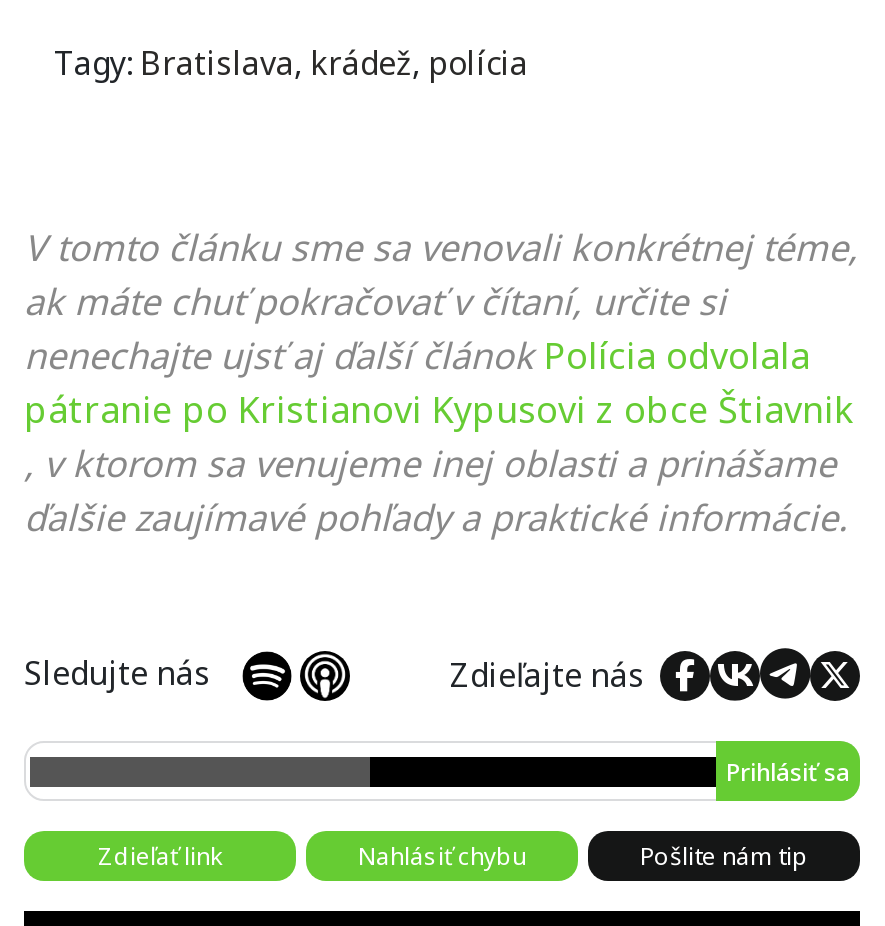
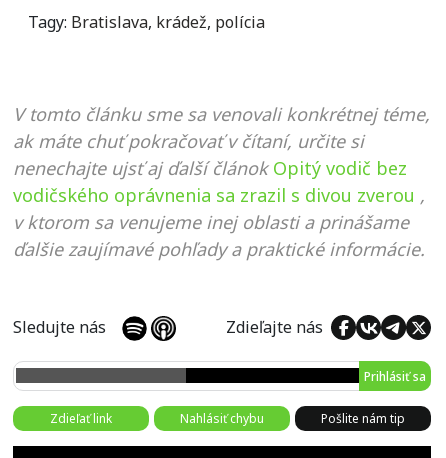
[24,331,854,487] nenechajte ujsť aj ďalší článok Polícia odvolala | pátranie po Kristianovi Kypusovi z obce Štiavnik | , v ktorom sa venujeme inej oblasti a prinášame -> [13,156,425,234] nenechajte ujsť aj ďalší článok Opitý vodič bez | vodičského oprávnenia sa zrazil s divou zverou , | v ktorom sa venujeme inej oblasti a prinášame

